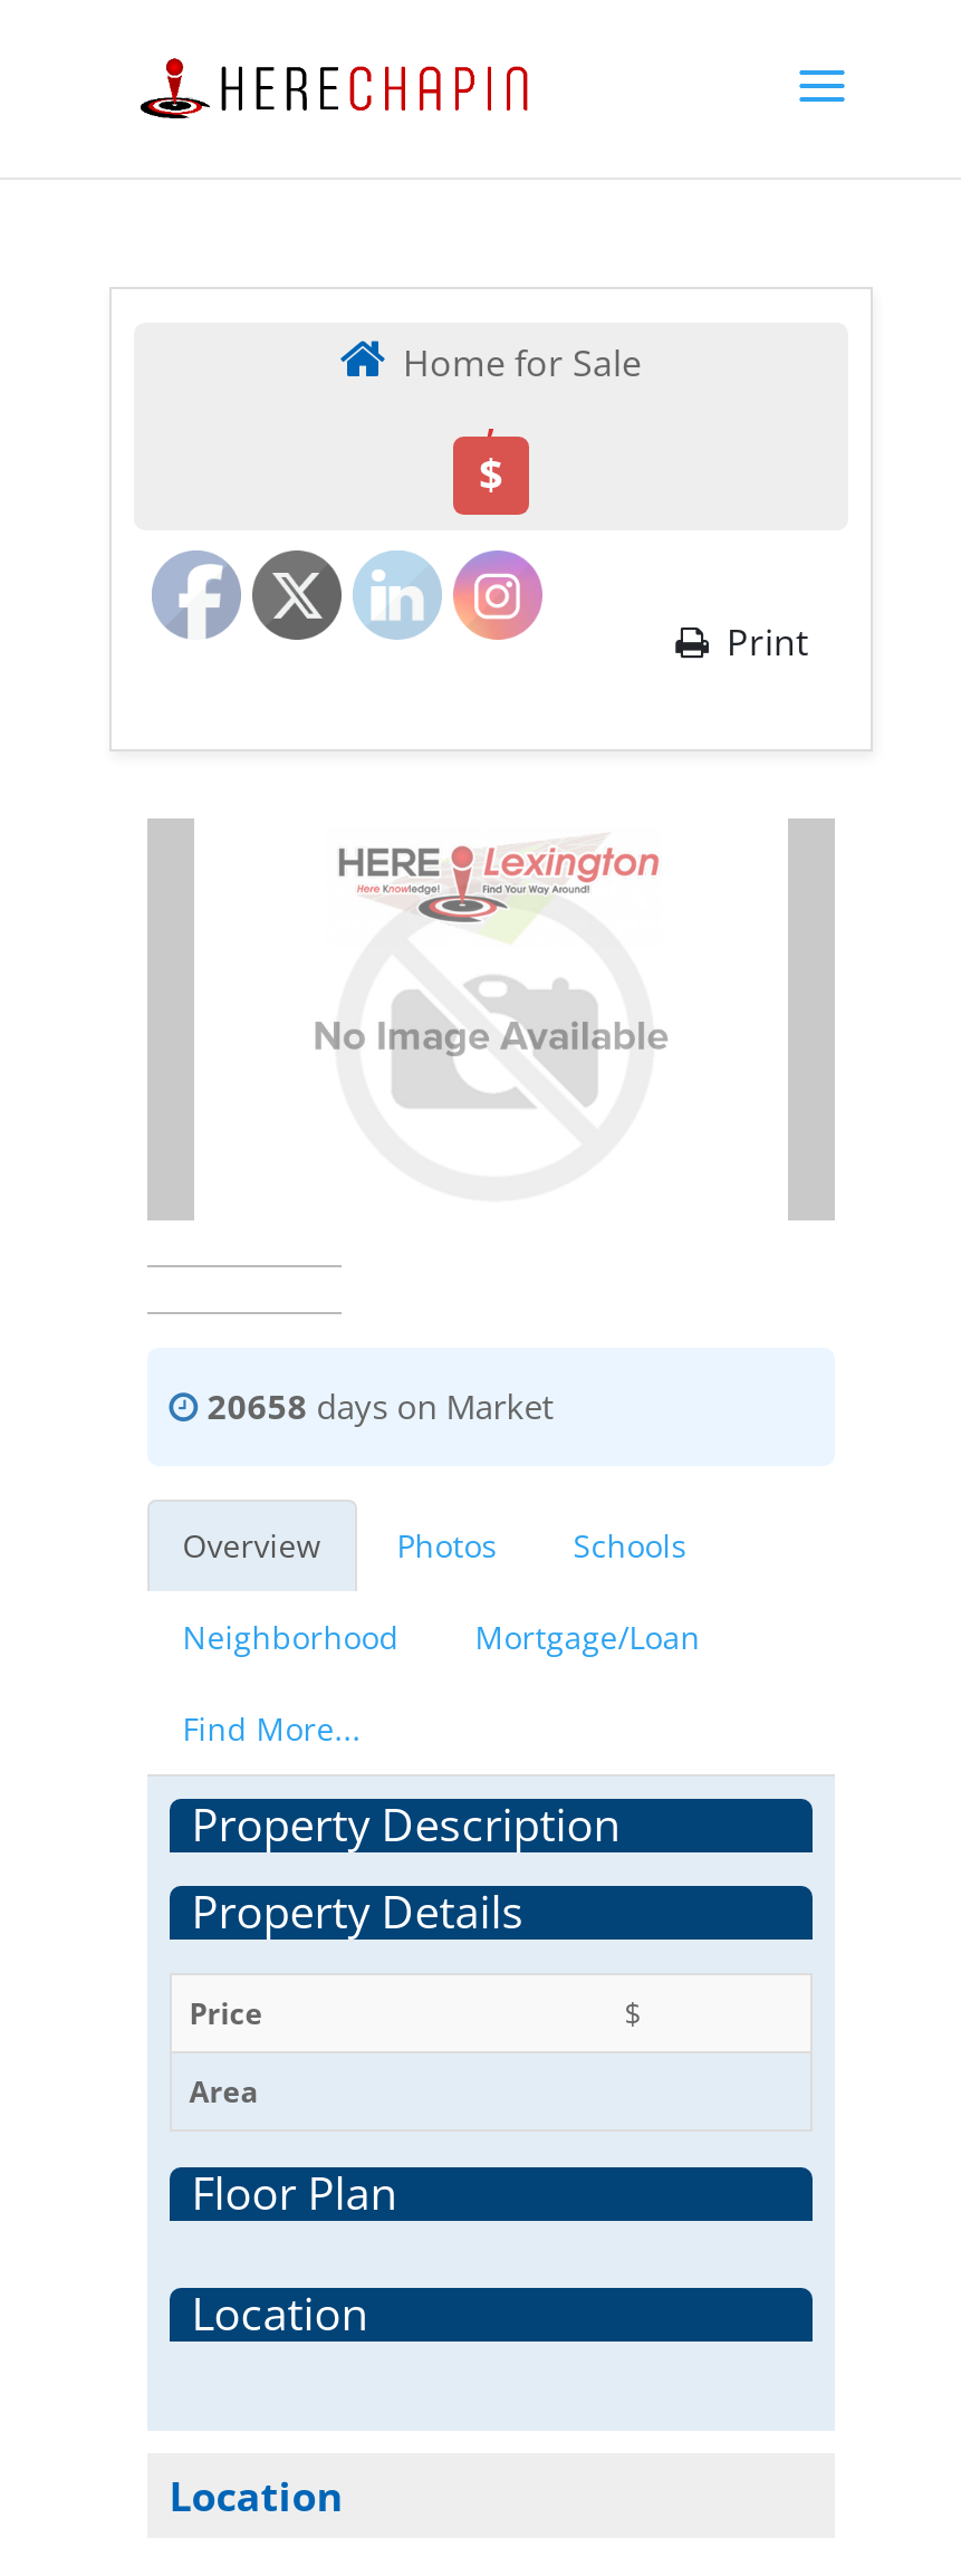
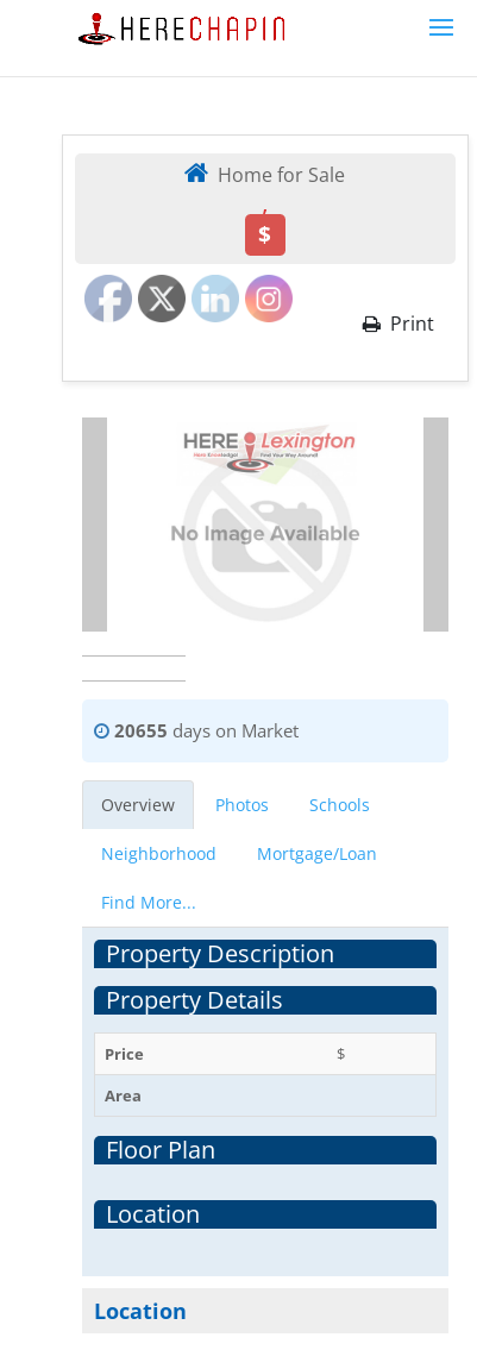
[207,1383,553,1428] 20658 days on Market -> [114,718,298,742] 20655 days on Market

